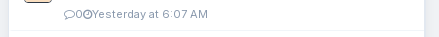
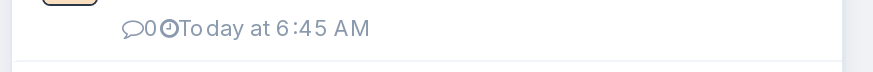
[92,7,208,21] Yesterday at 6:07 AM -> [178,14,370,42] Today at 6:45 AM

